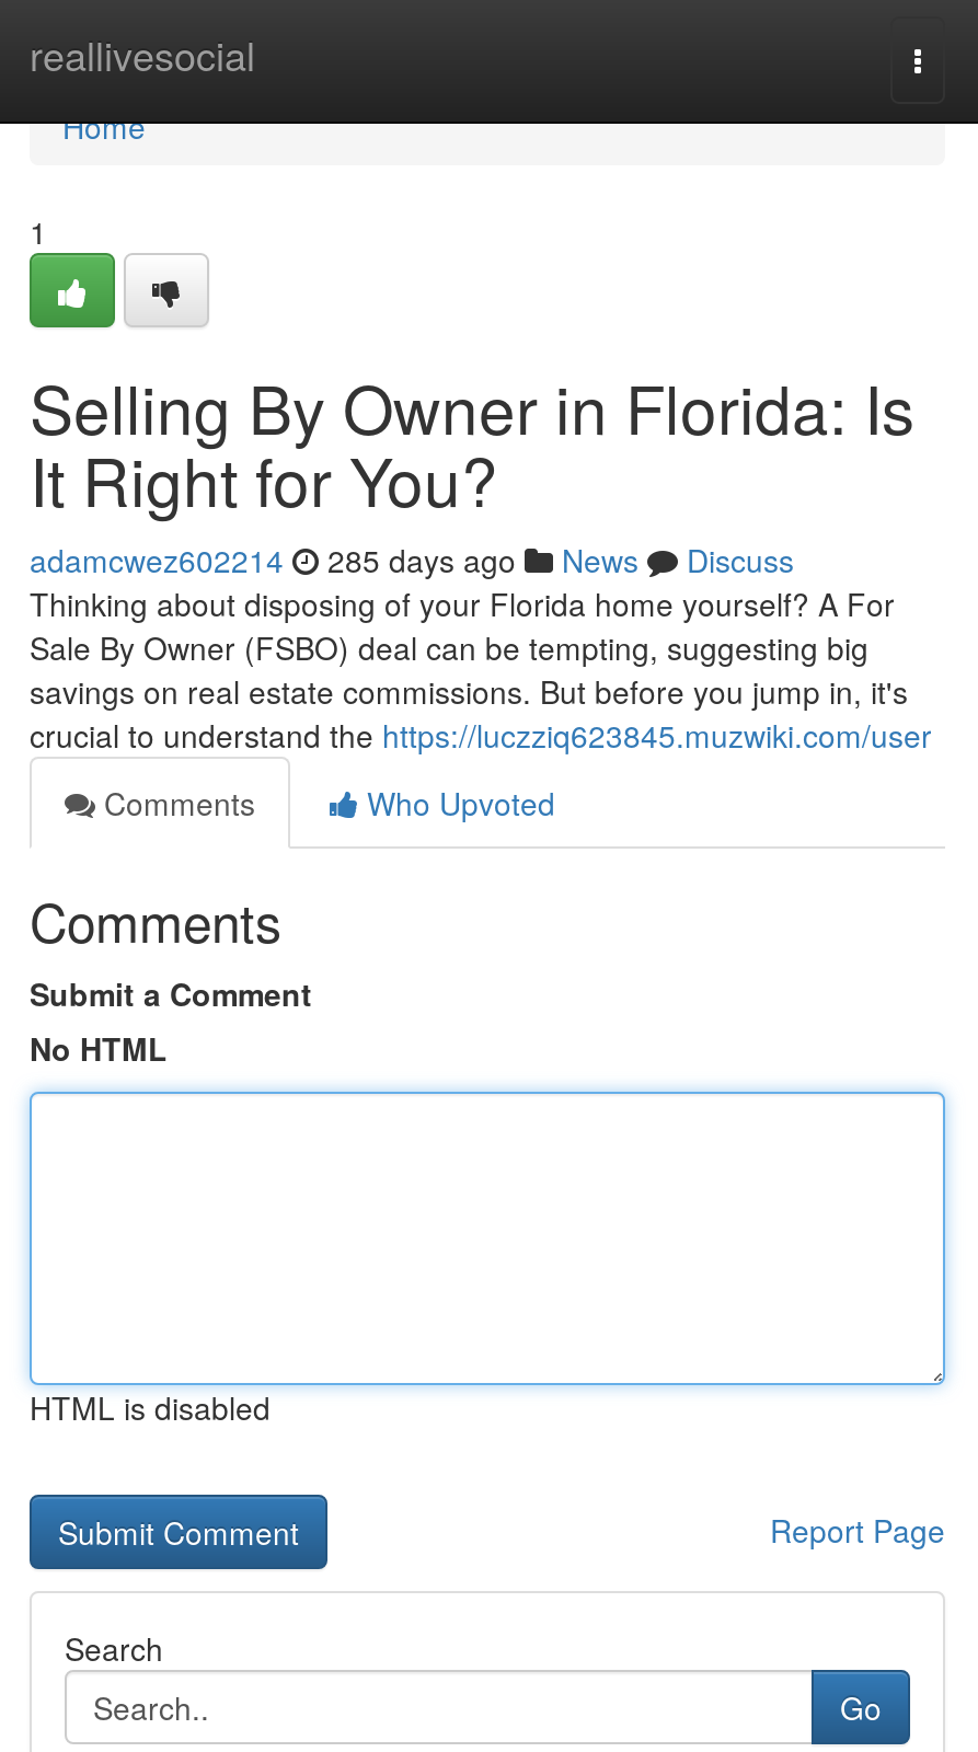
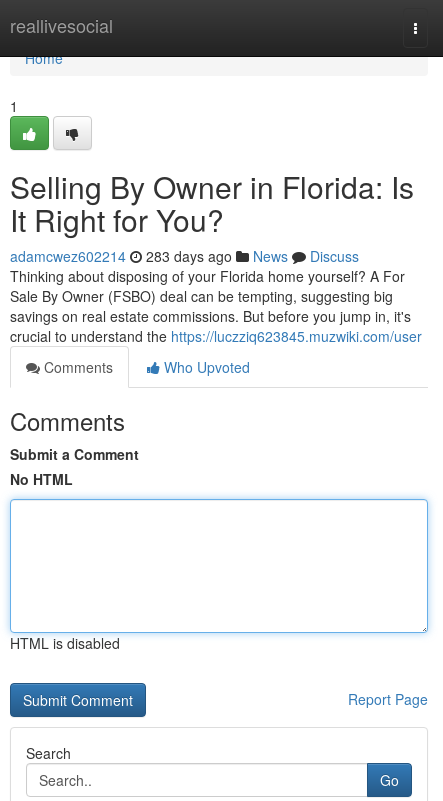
[30,538,794,581] adamcwez602214 285 days ago News Discuss -> [10,246,359,266] adamcwez602214 283 days ago News Discuss

